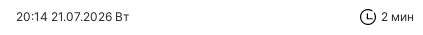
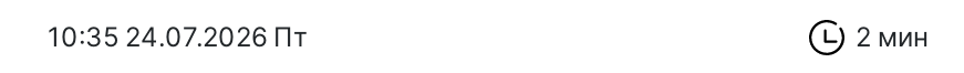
[16,9,129,24] 20:14 21.07.2026 Вт -> [48,20,307,53] 10:35 24.07.2026 Пт

